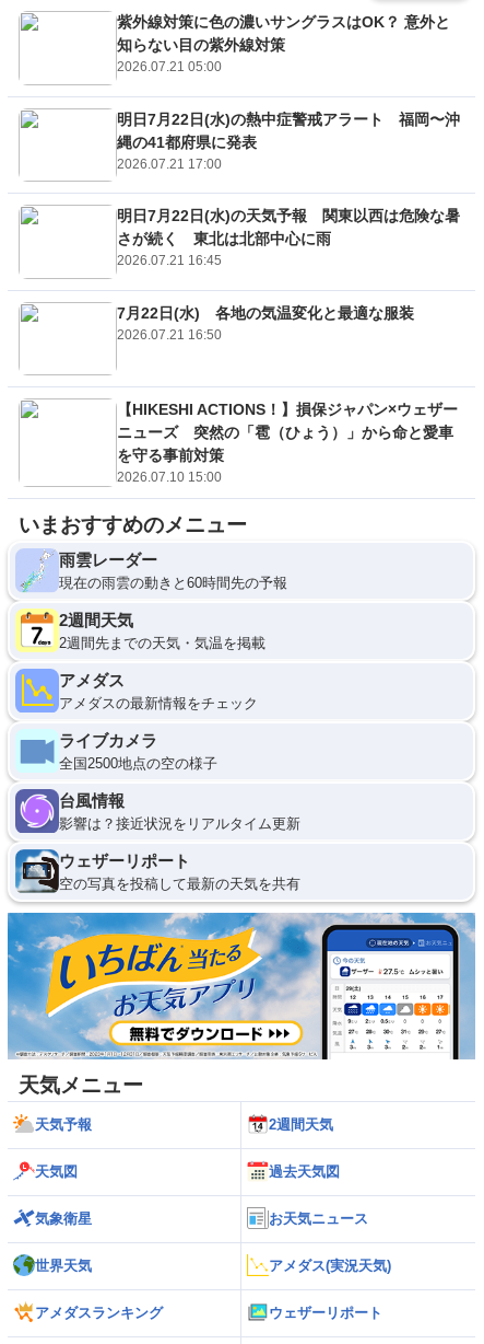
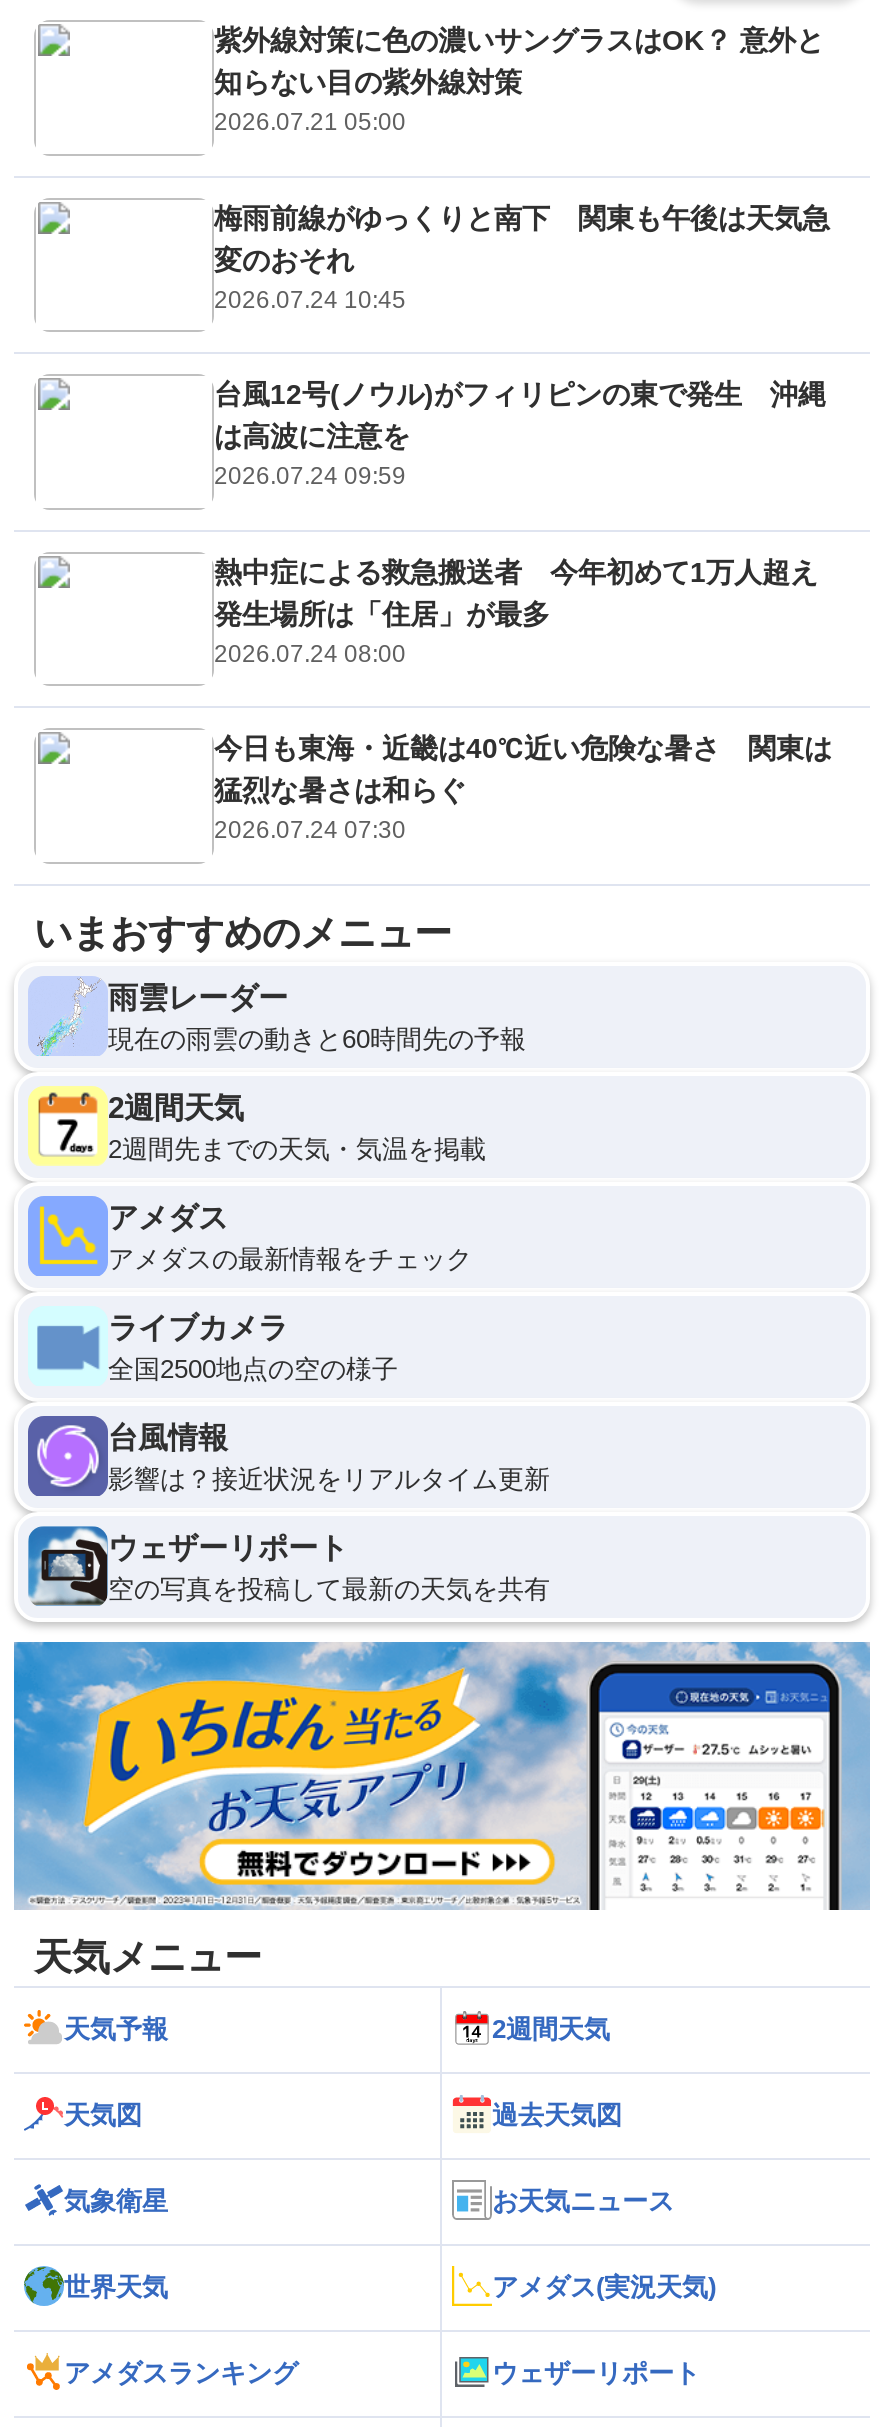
[117,110,460,172] 明日7月22日(水)の熱中症警戒アラート 福岡〜沖 | 縄の41都府県に発表 | 2026.07.21 17:00 -> [214,202,830,314] 梅雨前線がゆっくりと南下 関東も午後は天気急 | 変のおそれ | 2026.07.24 10:45
[117,207,460,269] 明日7月22日(水)の天気予報 関東以西は危険な暑 | さが続く 東北は北部中心に雨 | 2026.07.21 16:45 -> [214,379,826,491] 台風12号(ノウル)がフィリピンの東で発生 沖縄 | は高波に注意を | 2026.07.24 09:59
[117,304,414,342] 7月22日(水) 各地の気温変化と最適な服装 | 2026.07.21 16:50 -> [214,556,846,668] 熱中症による救急搬送者 今年初めて1万人超え | 発生場所は「住居」が最多 | 2026.07.24 08:00
[117,401,458,485] 【HIKESHI ACTIONS！】損保ジャパン×ウェザー | ニューズ 突然の「雹（ひょう）」から命と愛車 | を守る事前対策 | 2026.07.10 15:00 -> [214,733,832,845] 今日も東海・近畿は40℃近い危険な暑さ 関東は | 猛烈な暑さは和らぐ | 2026.07.24 07:30

